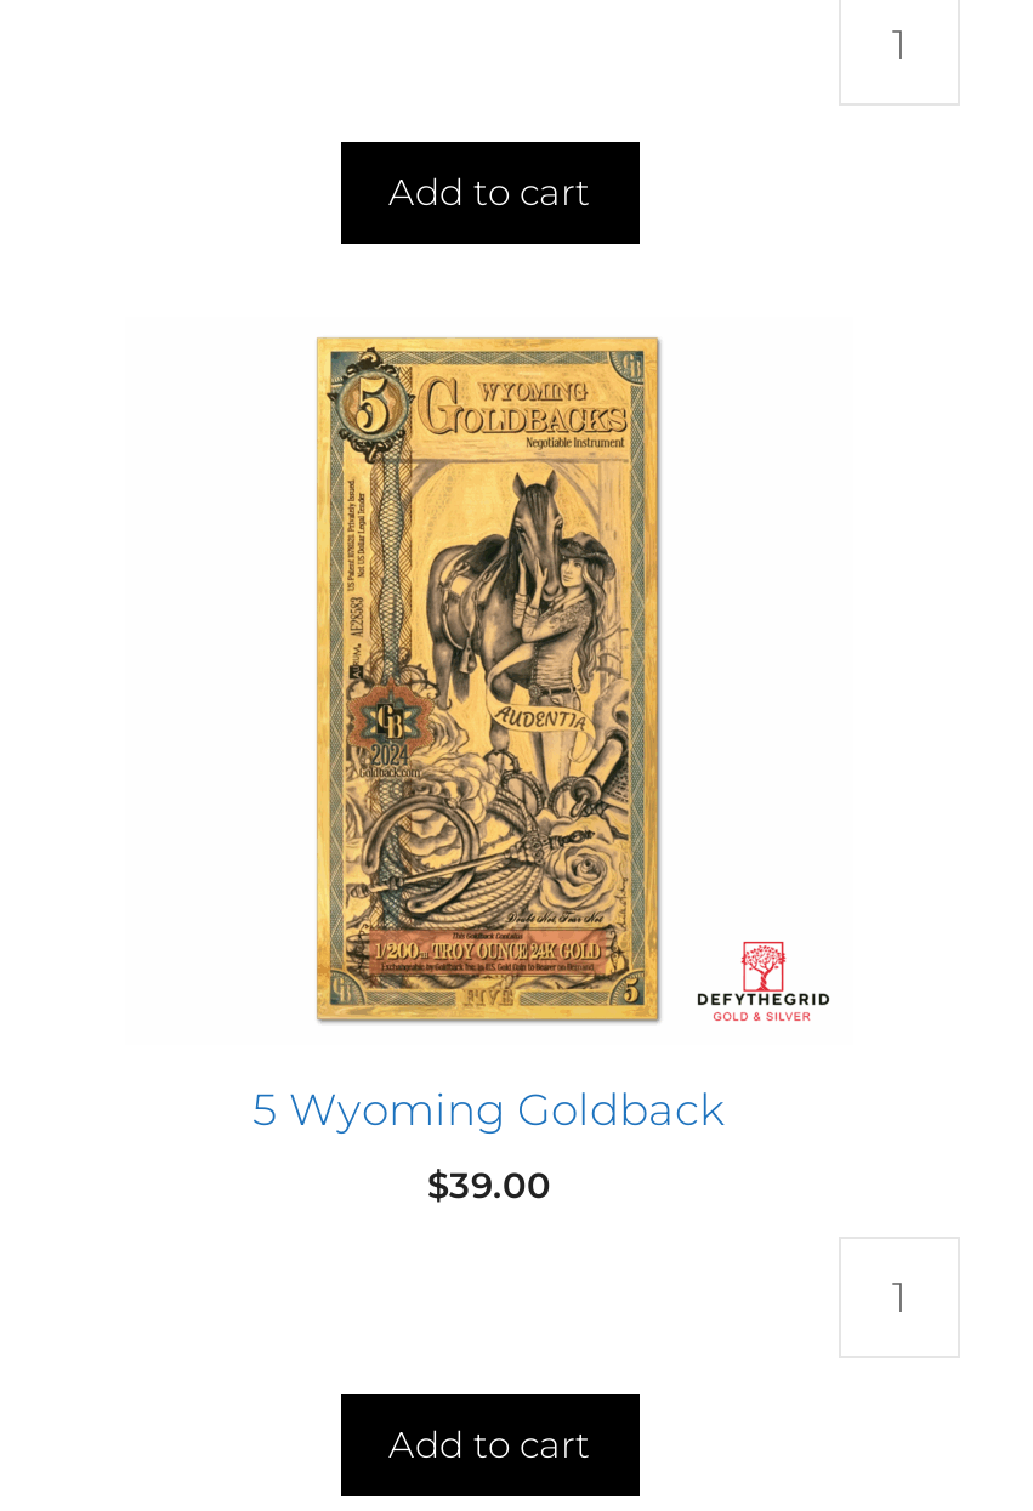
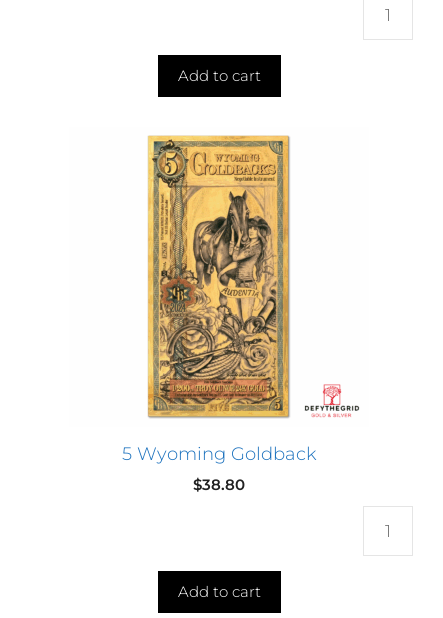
[427,1163,551,1207] $39.00 -> [193,476,245,494] $38.80

